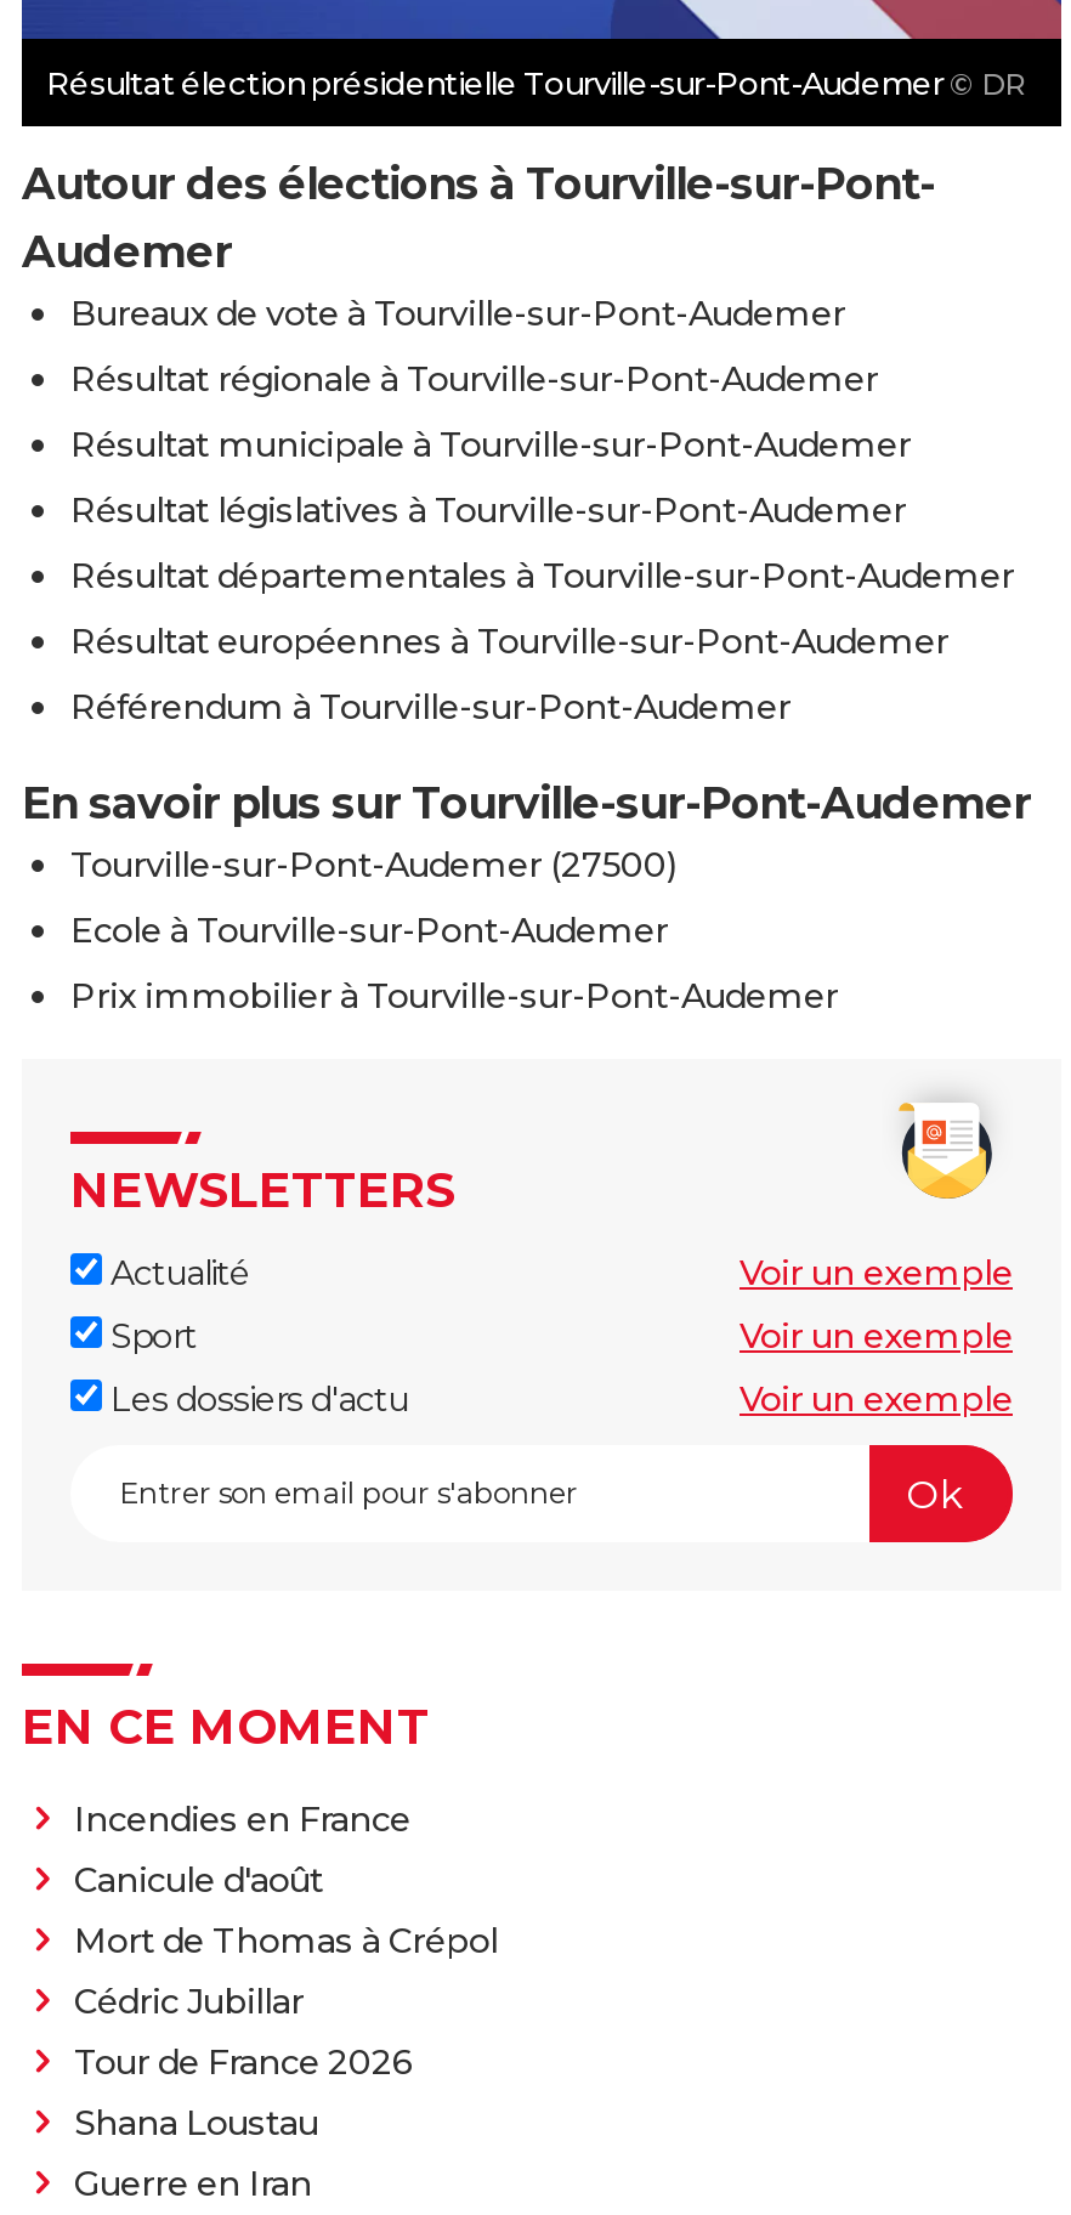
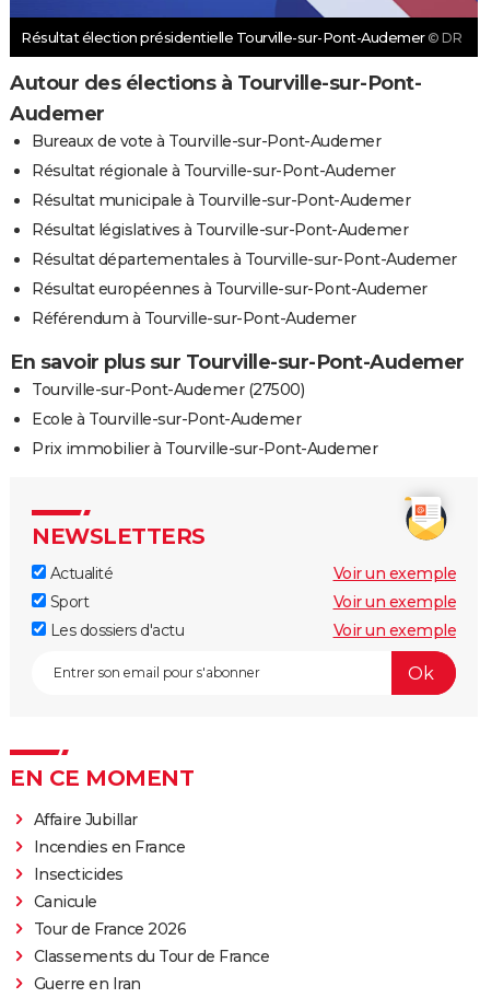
none -> [33,810,137,830] Affaire Jubillar
moved [74,1798,410,1842] -> [33,838,185,857]: Incendies en France
[74,1859,498,2024] Canicule d'août | Mort de Thomas à Crépol | Cédric Jubillar -> [33,865,123,912] Insecticides | Canicule
[74,2102,318,2146] Shana Loustau -> [33,947,269,967] Classements du Tour de France

